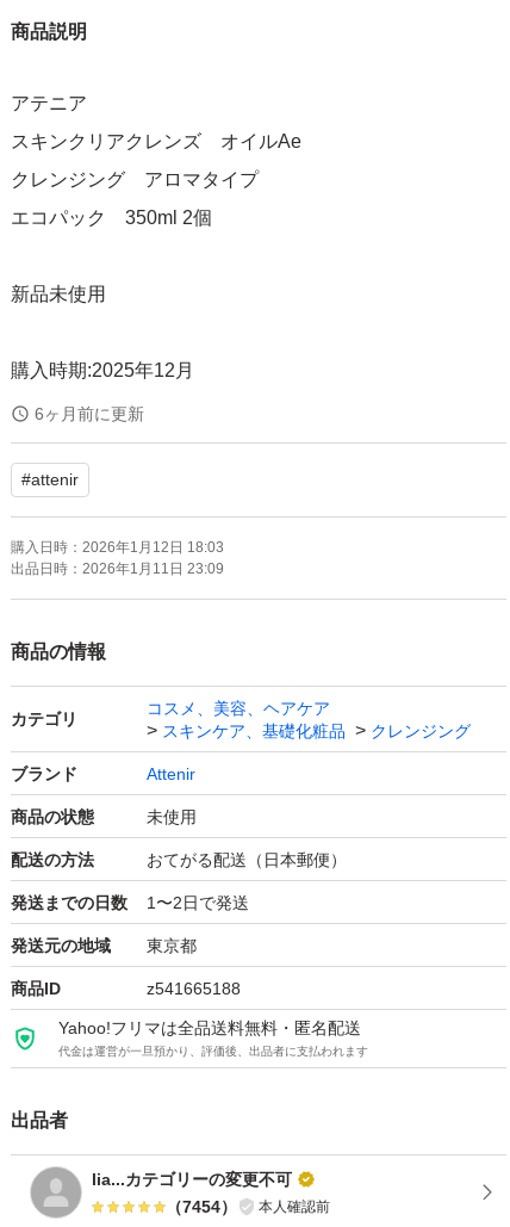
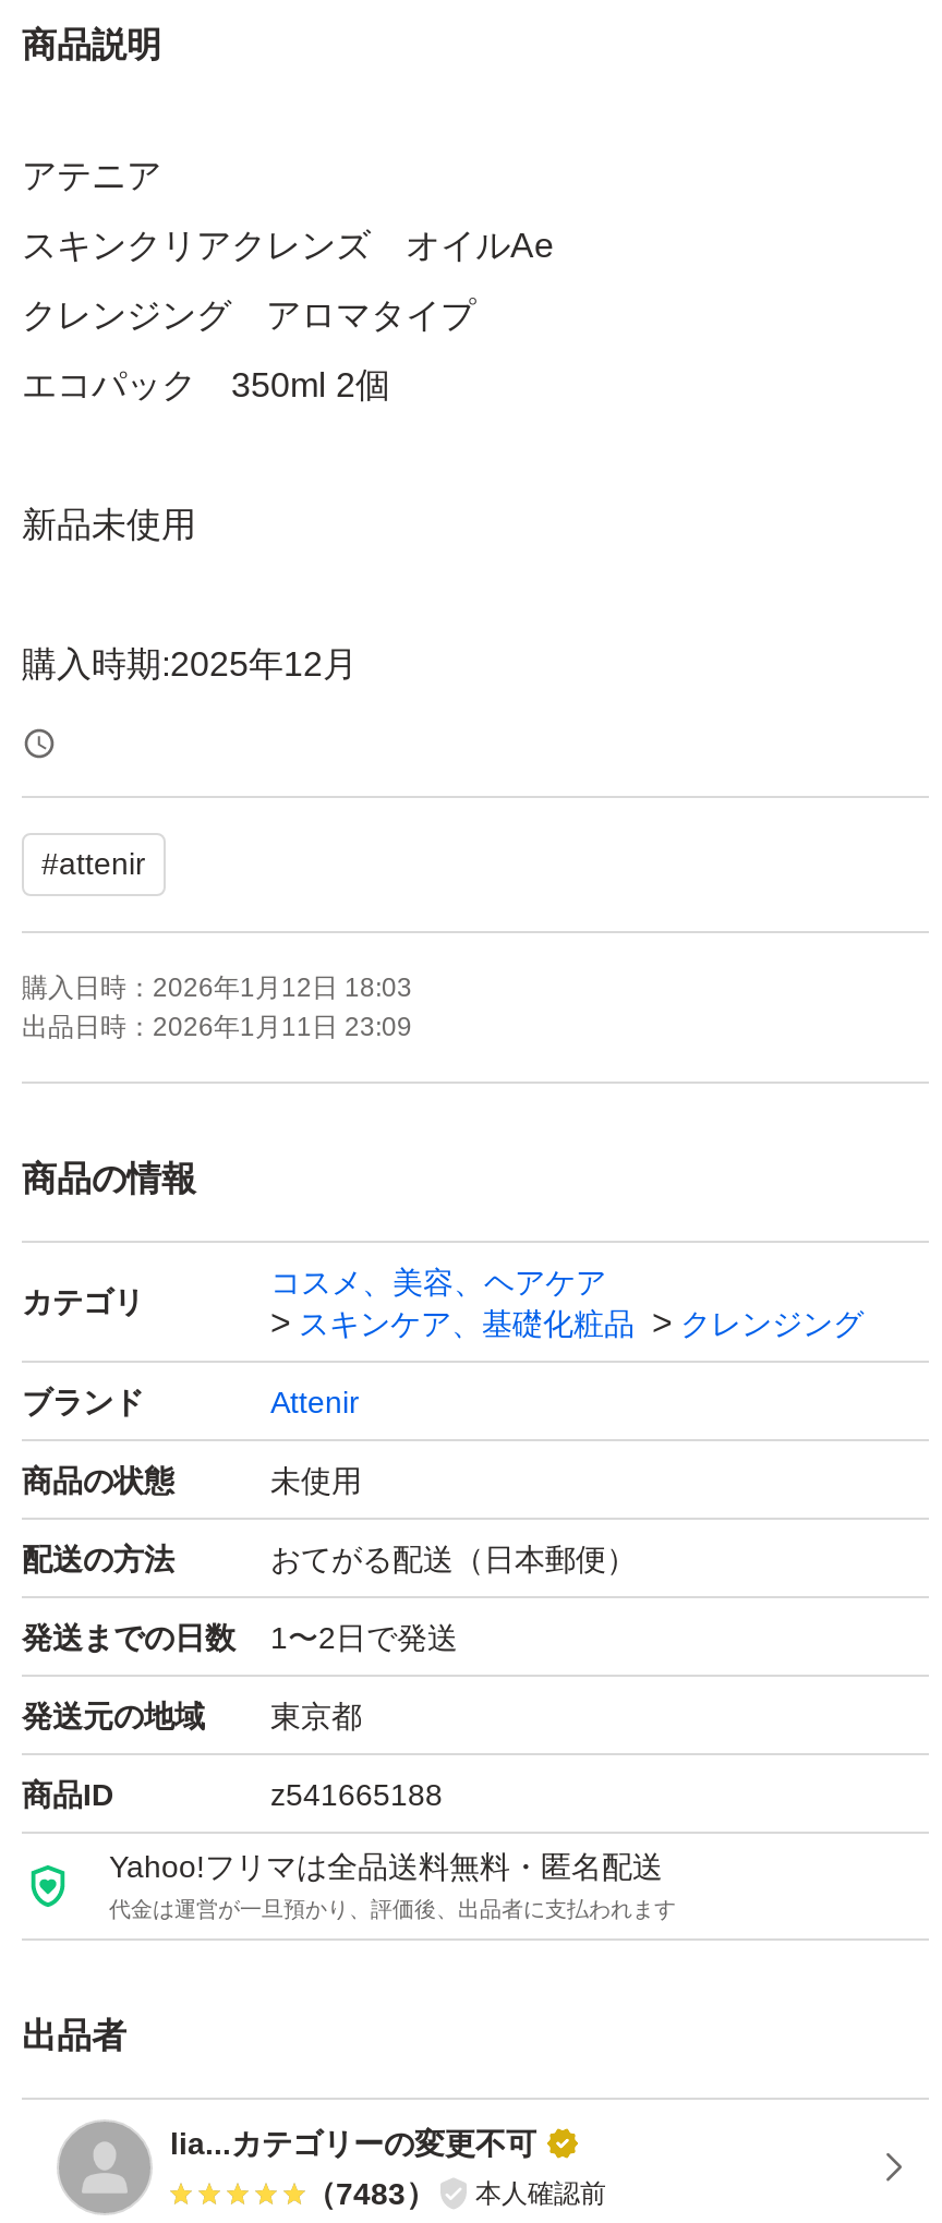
[35,405,144,424] 6ヶ月前に更新 -> none
[166,1197,330,1216] （7454） 本人確認前 -> [305,2176,606,2211] （7483） 本人確認前

